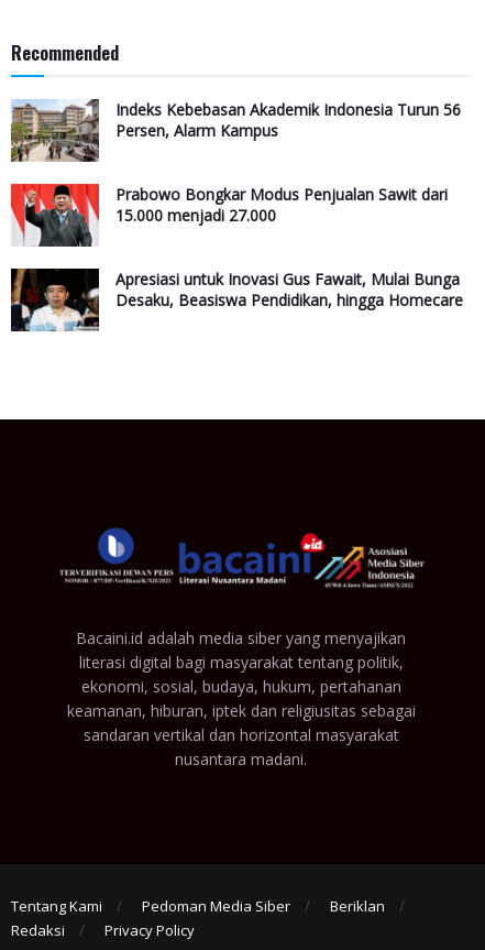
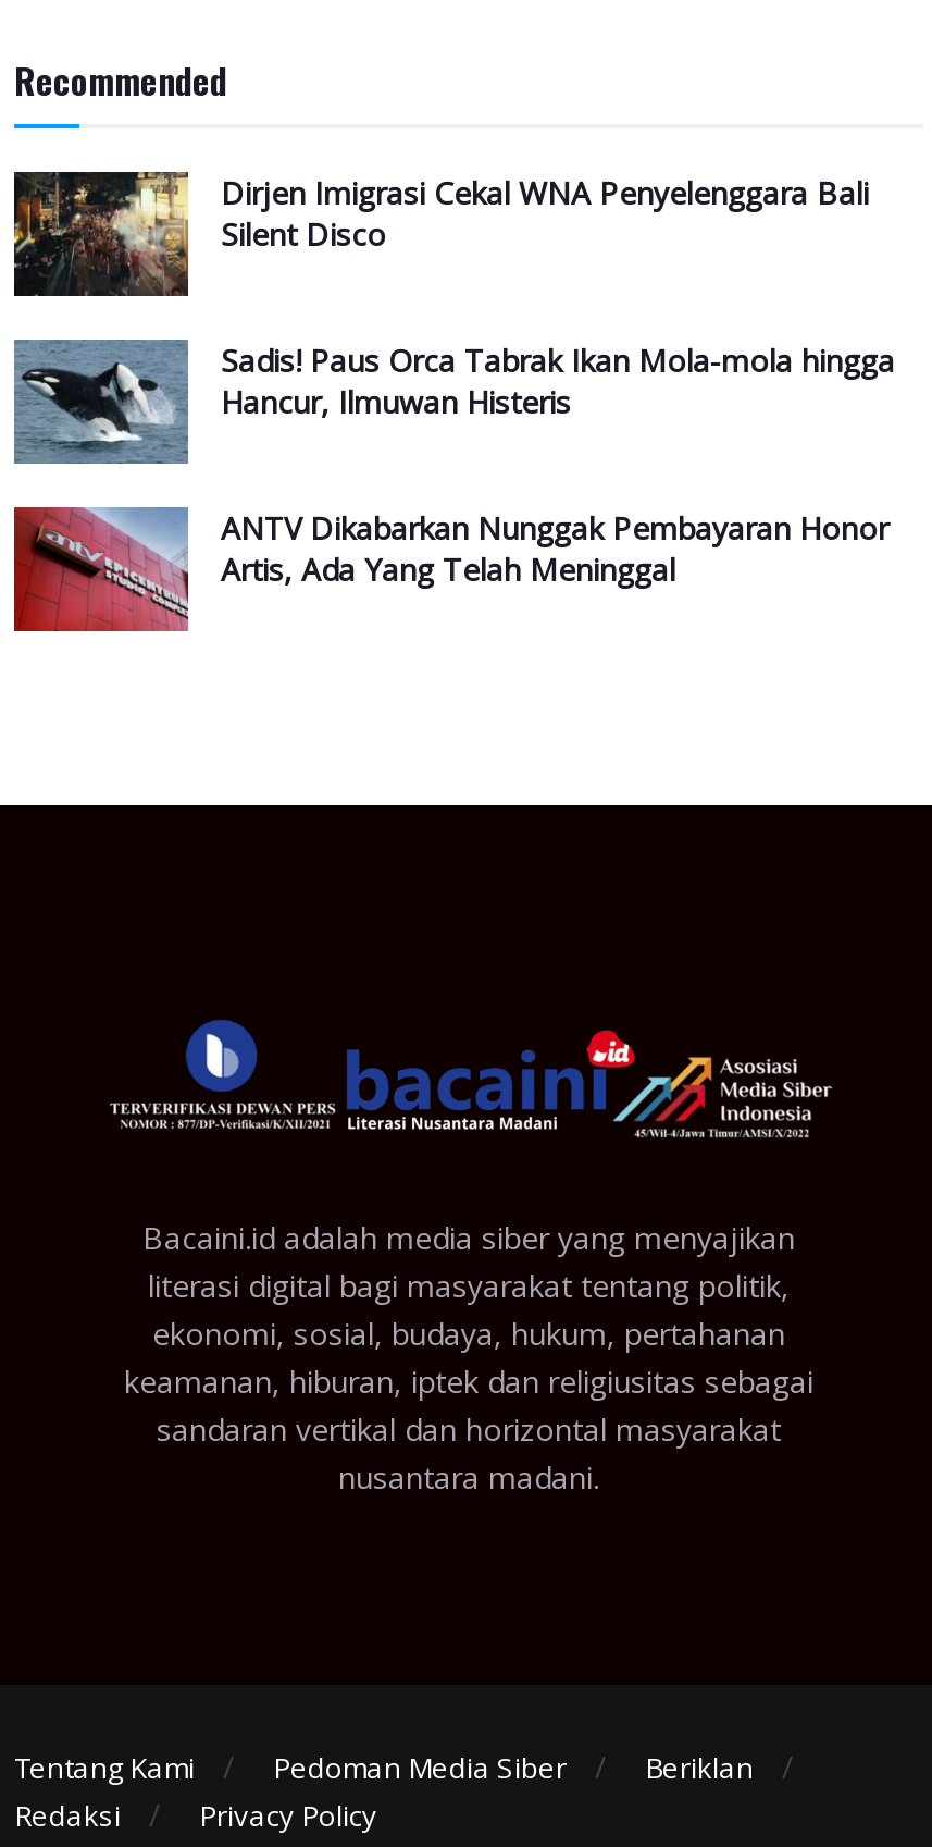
[11,99,461,163] [image] | Indeks Kebebasan Akademik Indonesia Turun 56 | Persen, Alarm Kampus -> [12,170,869,298] [image] | Dirjen Imigrasi Cekal WNA Penyelenggara Bali | Silent Disco
[10,183,448,248] [image] | Prabowo Bongkar Modus Penjualan Sawit dari | 15.000 menjadi 27.000 -> [12,337,895,466] [image] | Sadis! Paus Orca Tabrak Ikan Mola-mola hingga | Hancur, Ilmuwan Histeris
[10,267,463,332] [image] | Apresiasi untuk Inovasi Gus Fawait, Mulai Bunga | Desaku, Beasiswa Pendidikan, hingga Homecare -> [12,505,888,633] [image] | ANTV Dikabarkan Nunggak Pembayaran Honor | Artis, Ada Yang Telah Meninggal

